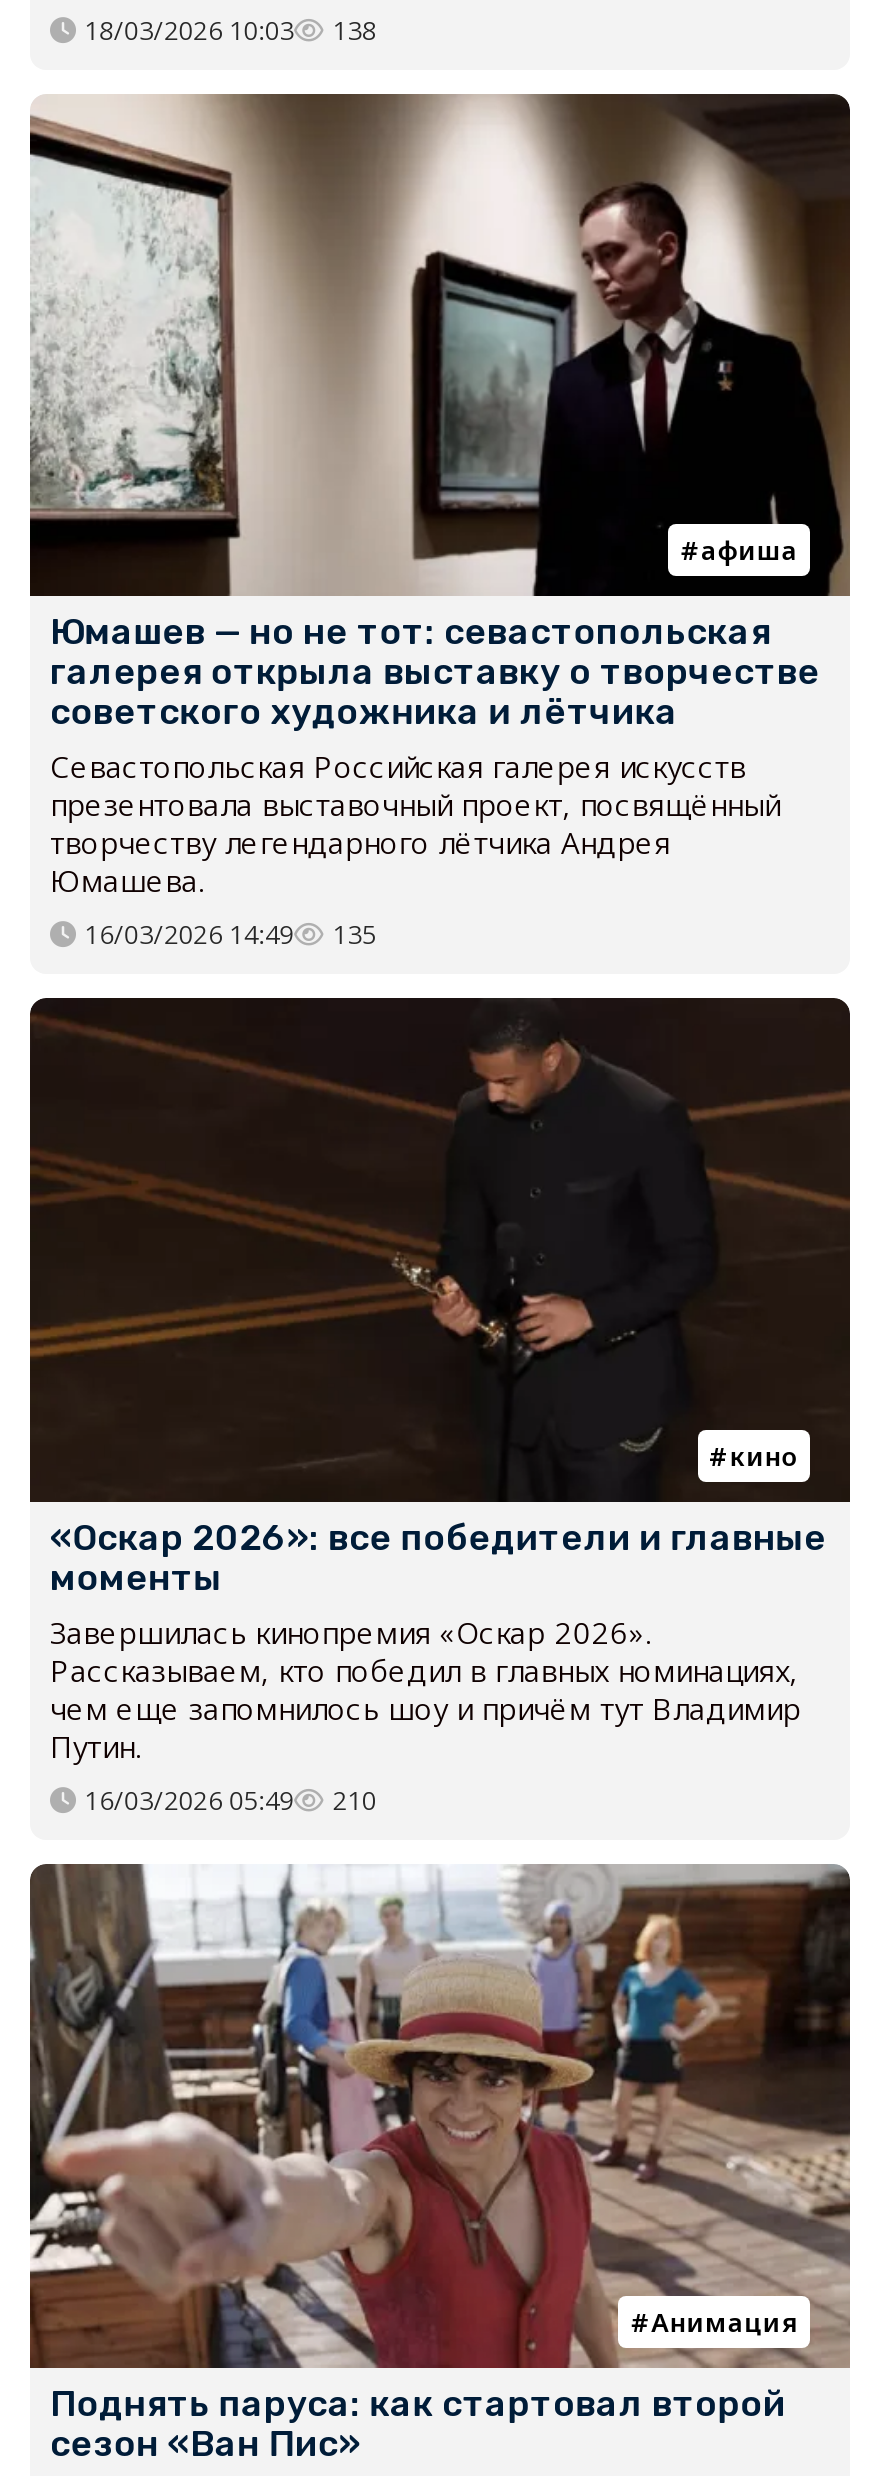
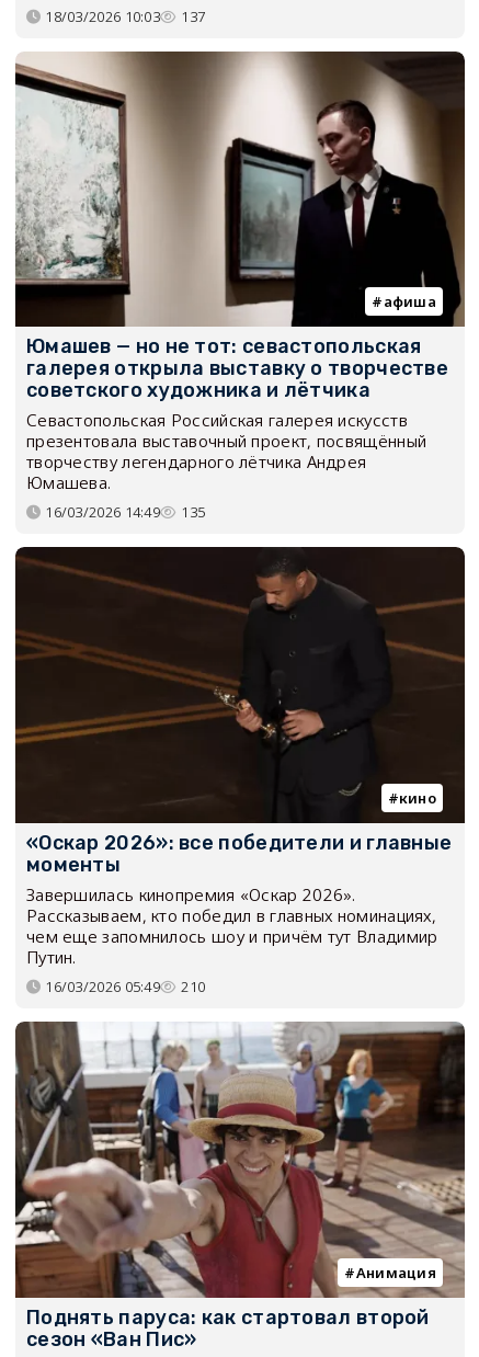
[85,11,377,47] 18/03/2026 10:03 138 -> [45,6,205,26] 18/03/2026 10:03 137

